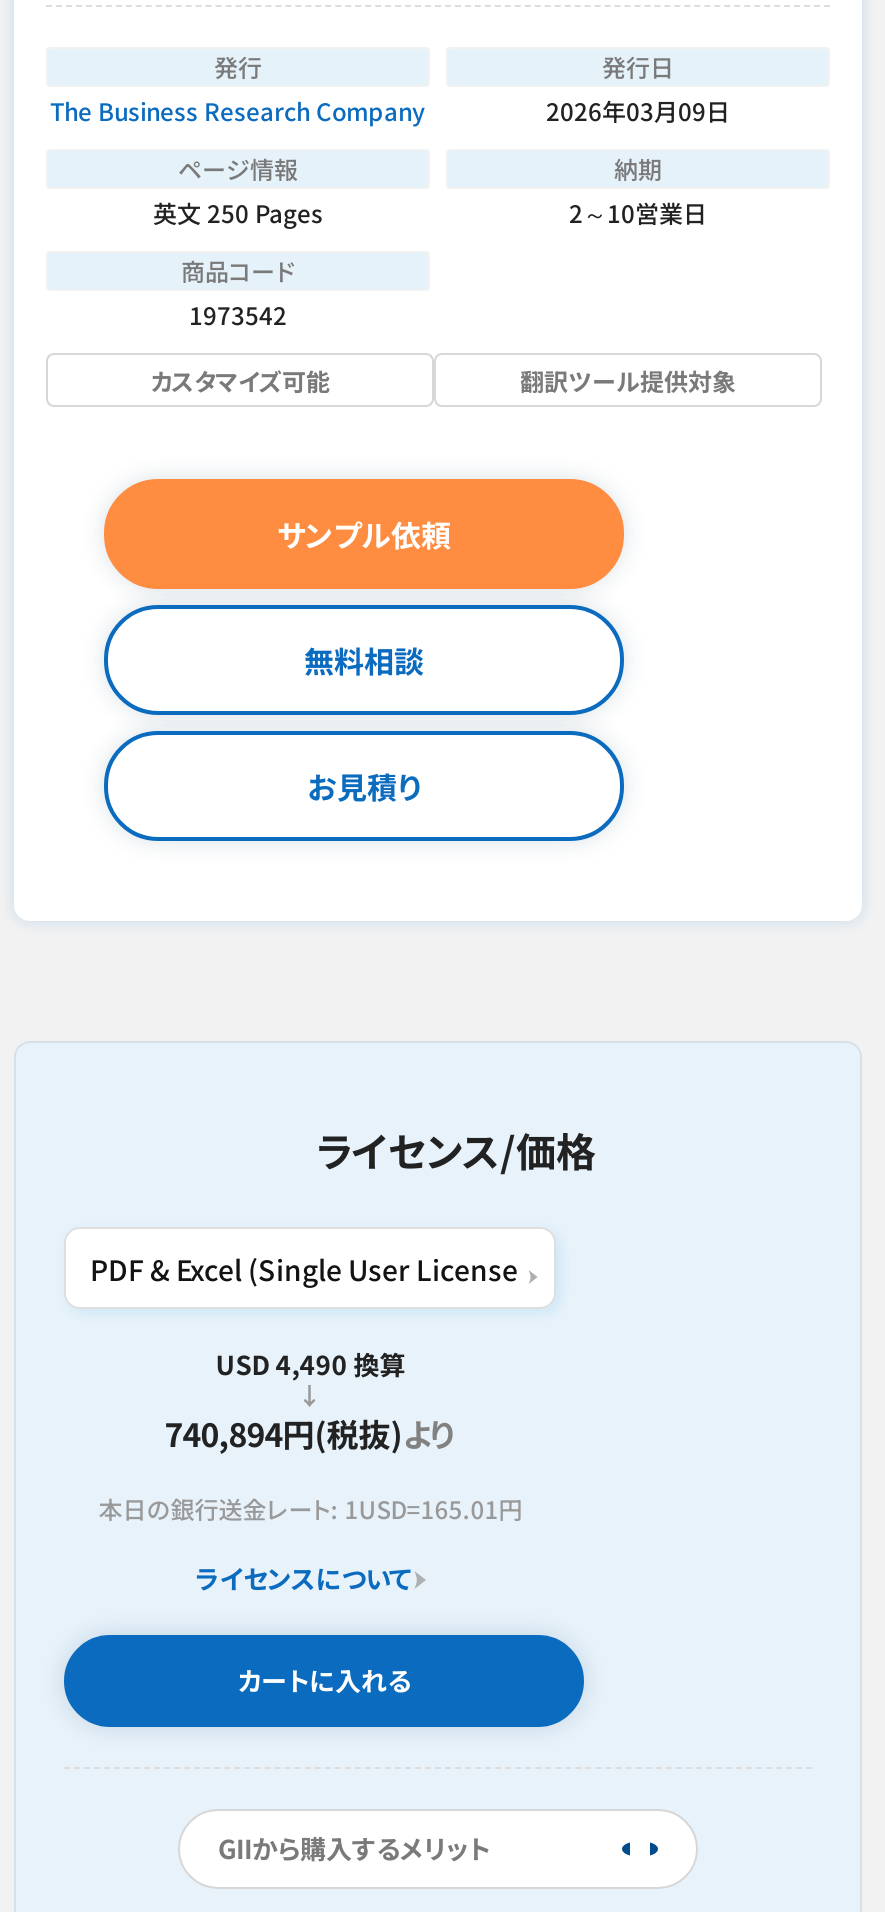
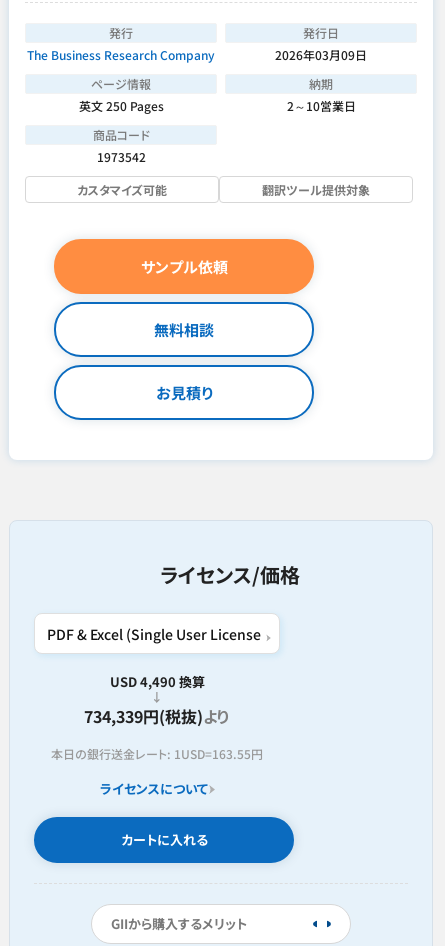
[164,1409,456,1457] 740,894円(税抜)より -> [84,704,230,728] 734,339円(税抜)より
[98,1491,522,1525] 本日の銀行送金レート: 1USD=165.01円 -> [51,745,263,762] 本日の銀行送金レート: 1USD=163.55円

